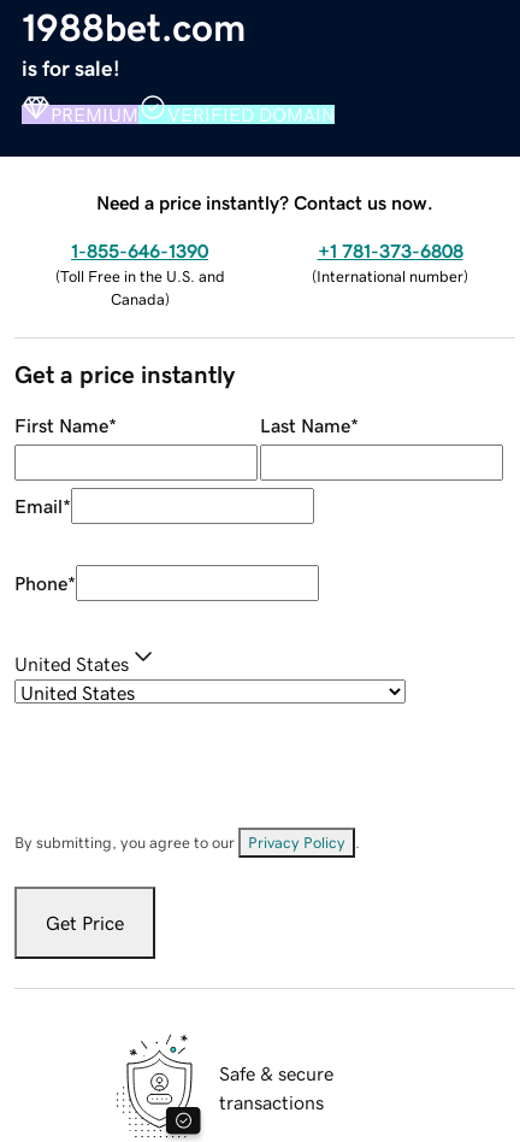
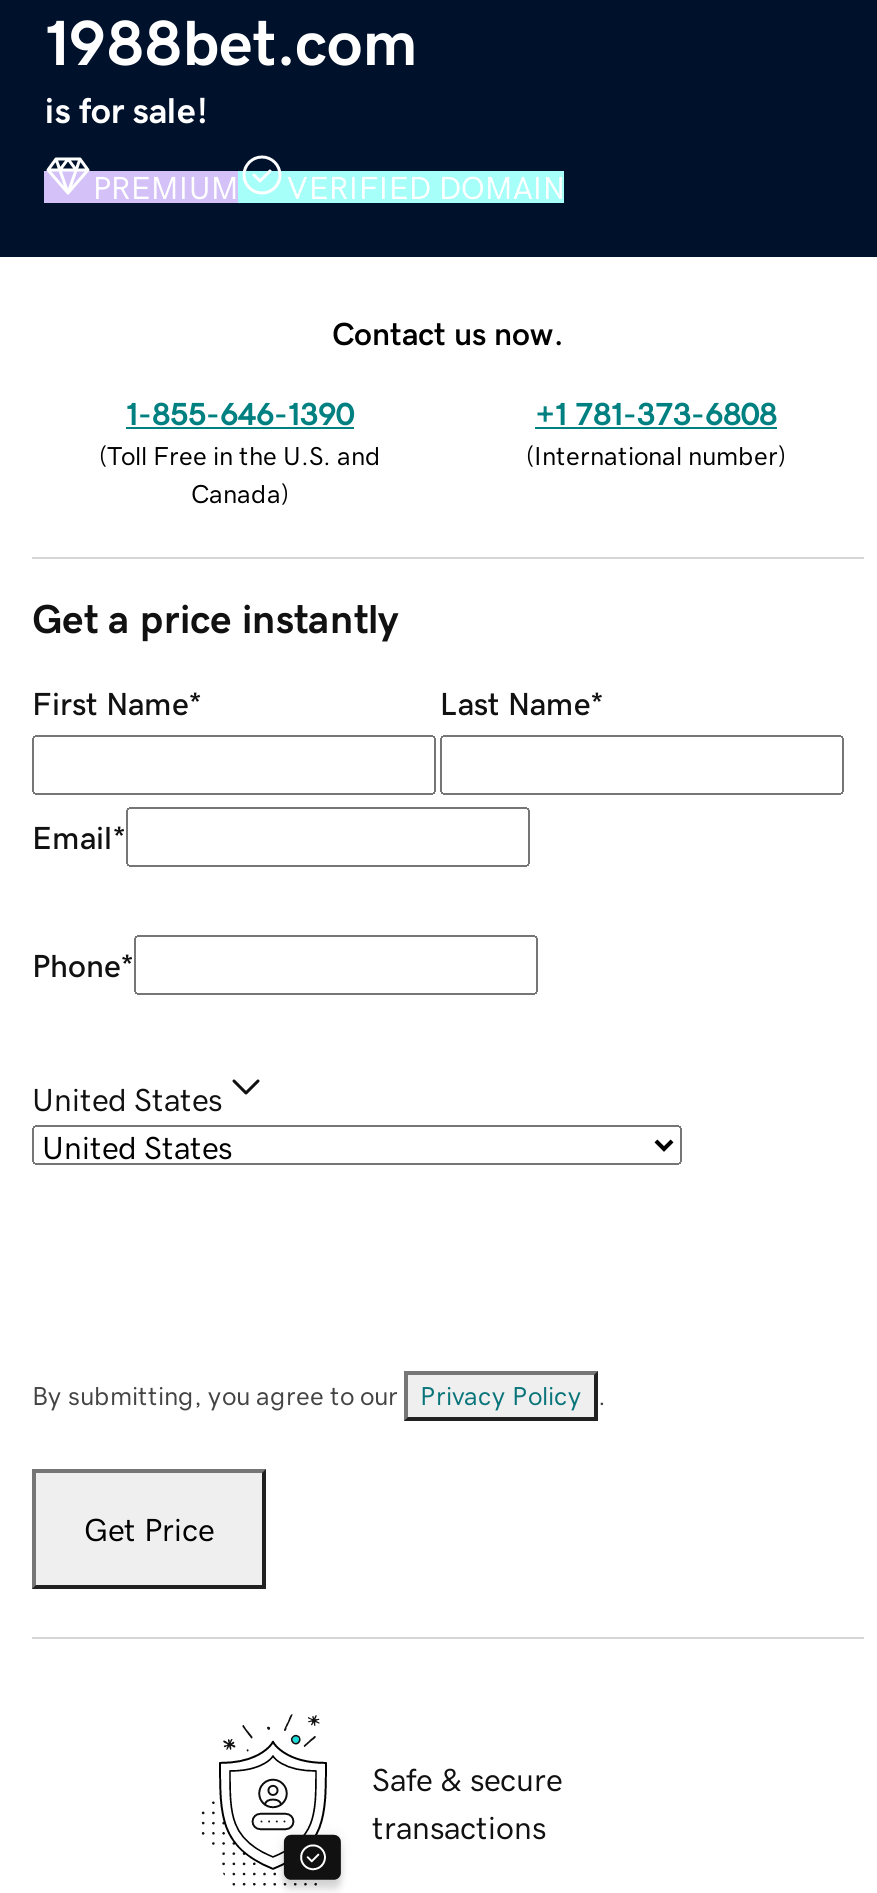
[96,192,433,212] Need a price instantly? Contact us now. -> [332,316,564,348] Contact us now.

